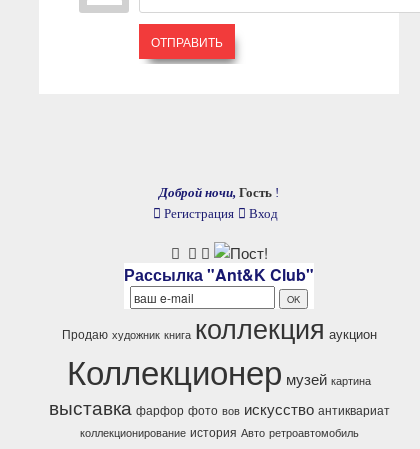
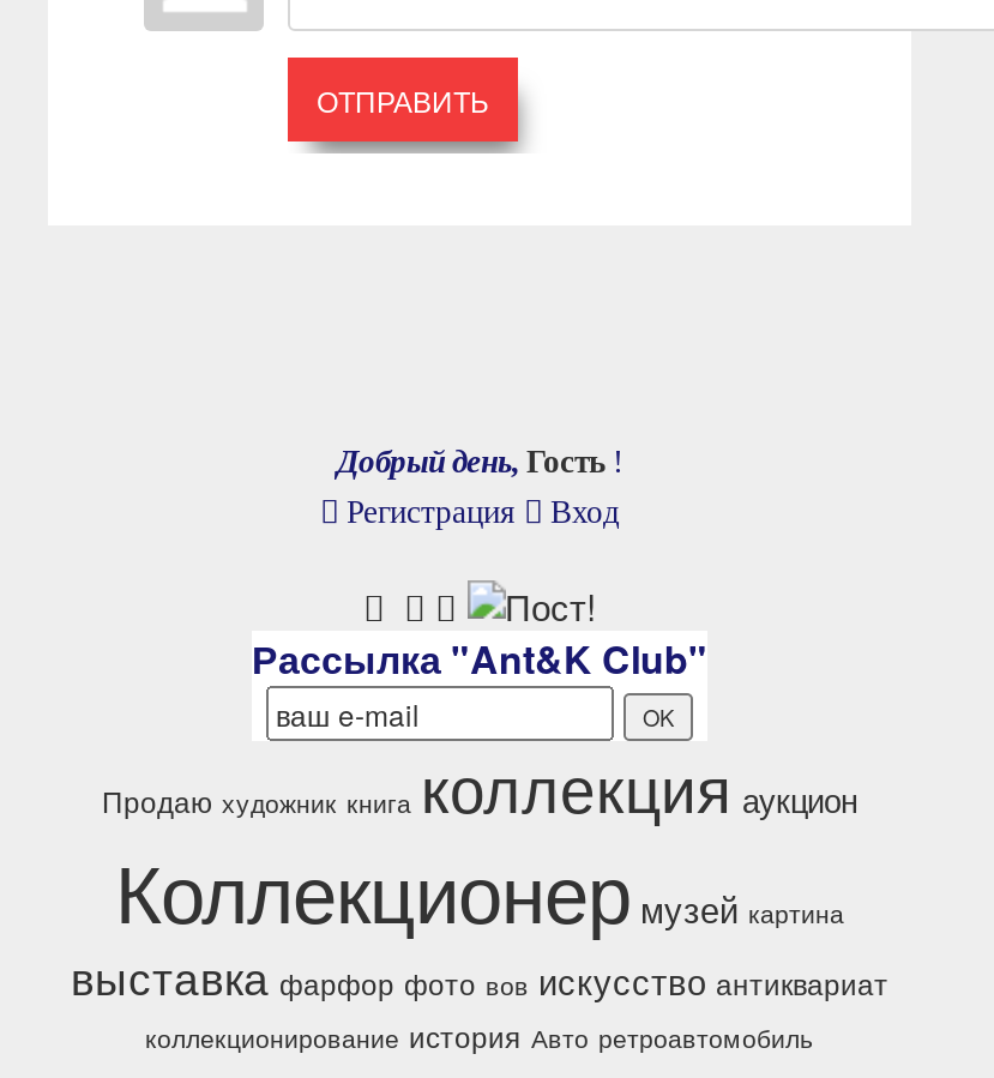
[159,185,279,200] Доброй ночи, Гость ! -> [337,444,622,480] Добрый день, Гость !

